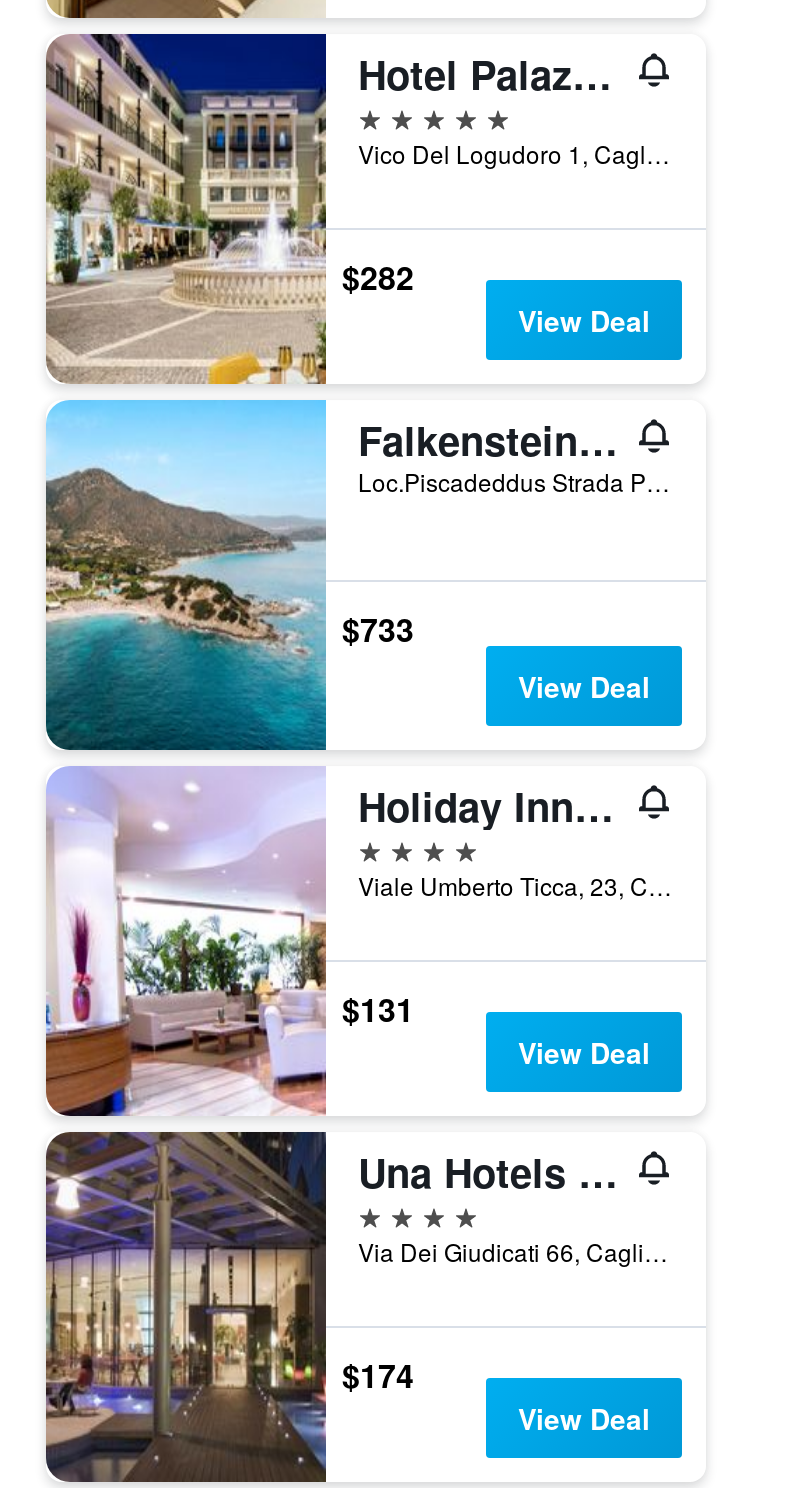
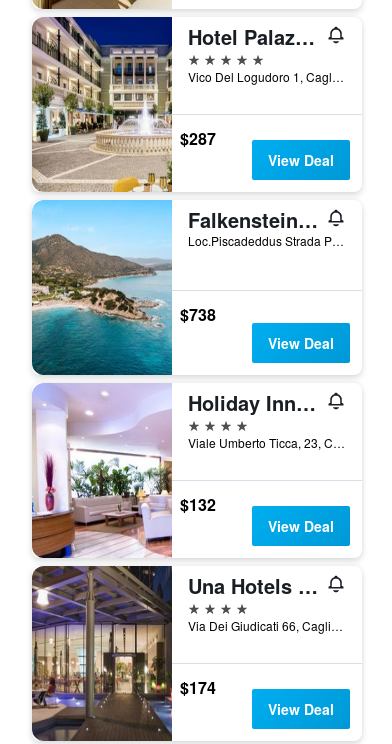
[342,253,414,299] $282 -> [180,126,216,149] $287
[342,606,414,652] $733 -> [180,303,216,326] $738
[342,985,414,1031] $131 -> [180,492,216,515] $132

